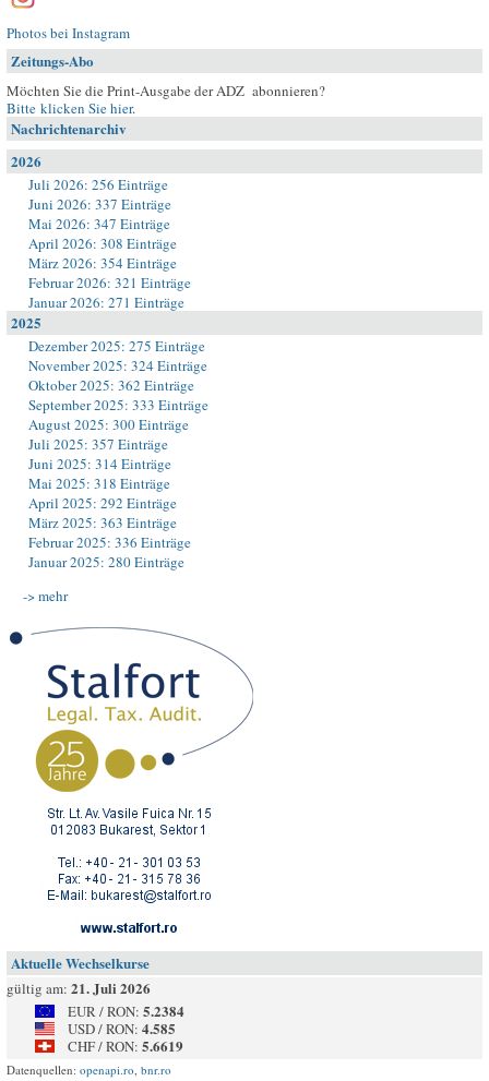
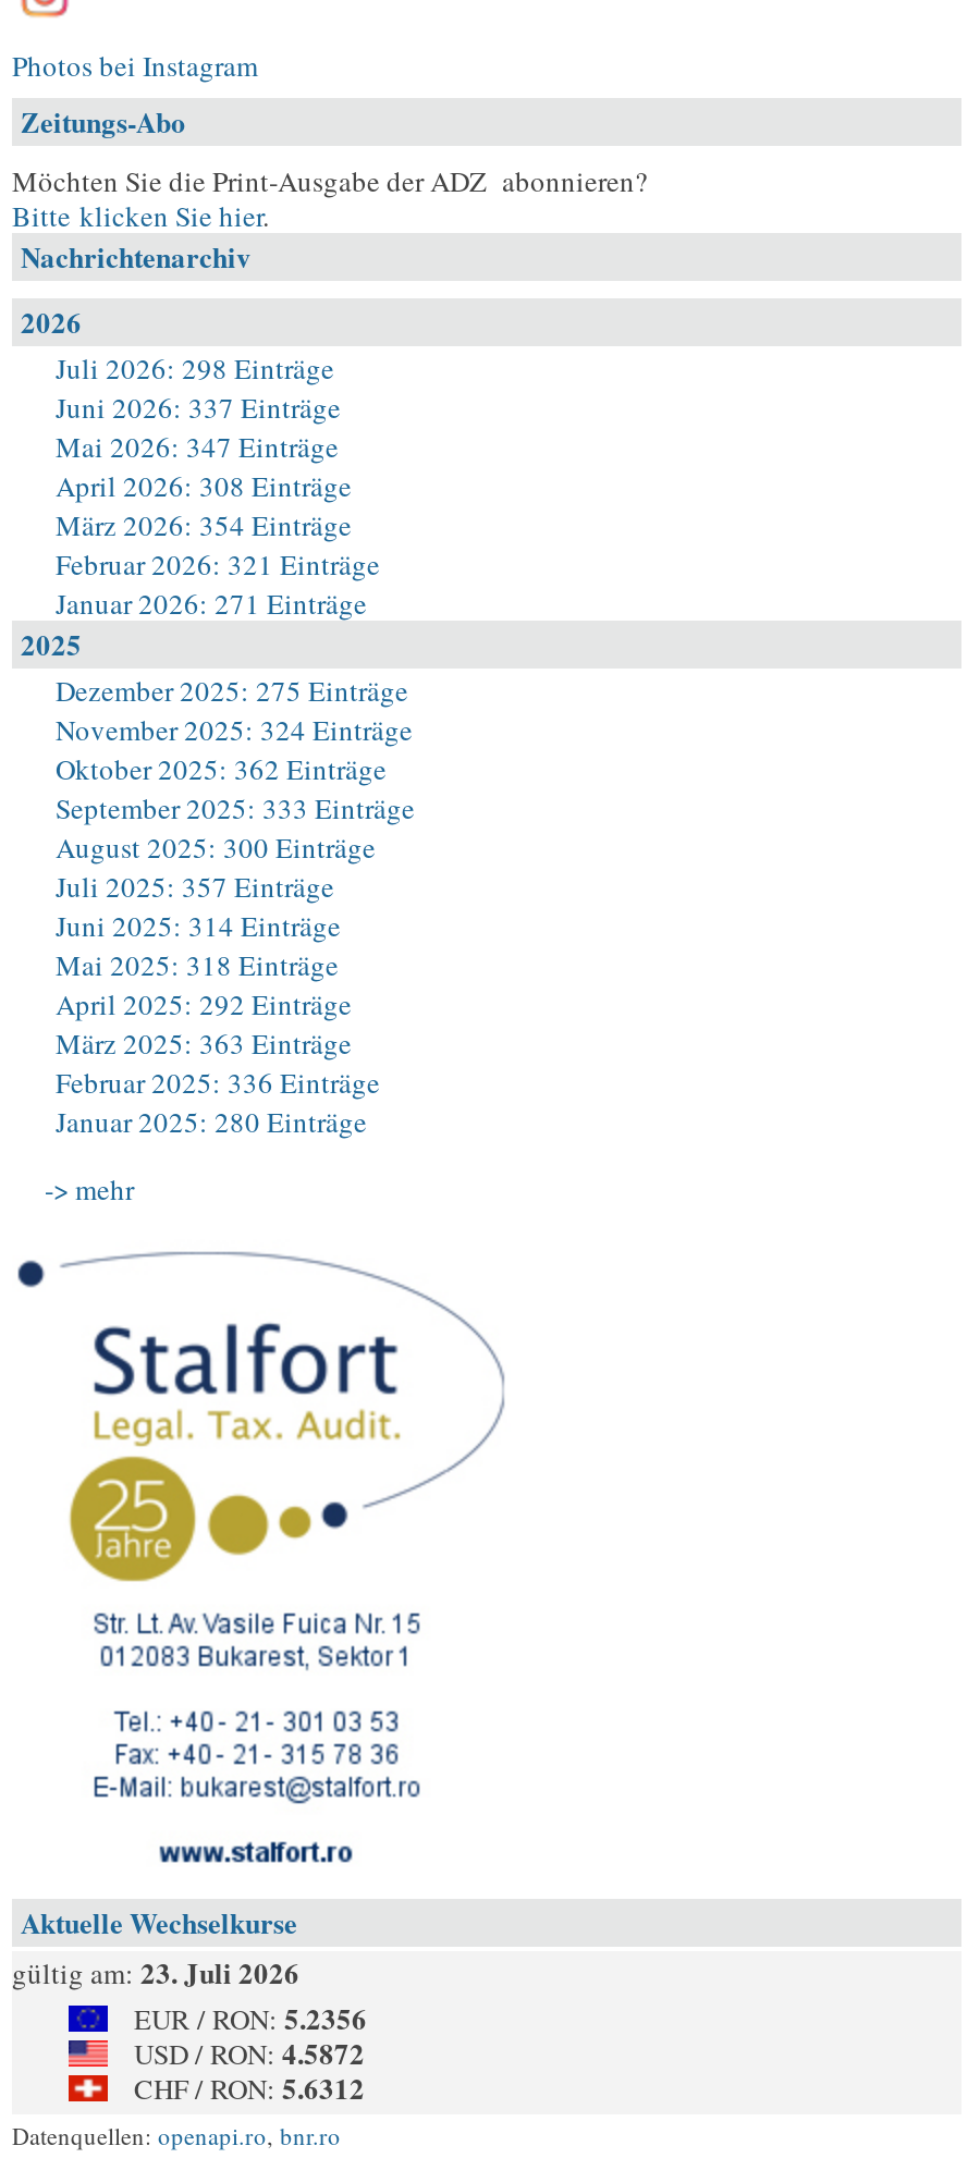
[28,175,168,194] Juli 2026: 256 Einträge -> [56,348,334,388] Juli 2026: 298 Einträge
[7,977,151,998] gültig am: 21. Juli 2026 -> [12,1951,299,1993] gültig am: 23. Juli 2026
[68,1000,184,1021] EUR / RON: 5.2384 -> [134,1997,367,2038] EUR / RON: 5.2356
[68,1018,176,1038] USD / RON: 4.585 -> [134,2032,365,2073] USD / RON: 4.5872
[68,1035,183,1056] CHF / RON: 5.6619 -> [134,2067,365,2108] CHF / RON: 5.6312

